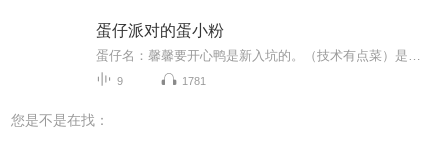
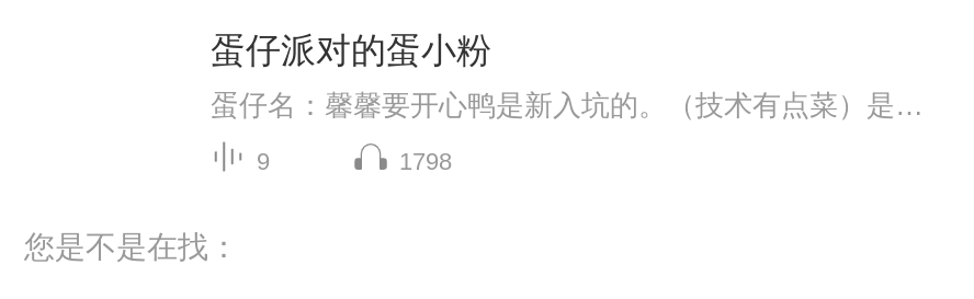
[182,75,206,87] 1781 -> [399,147,452,174] 1798

